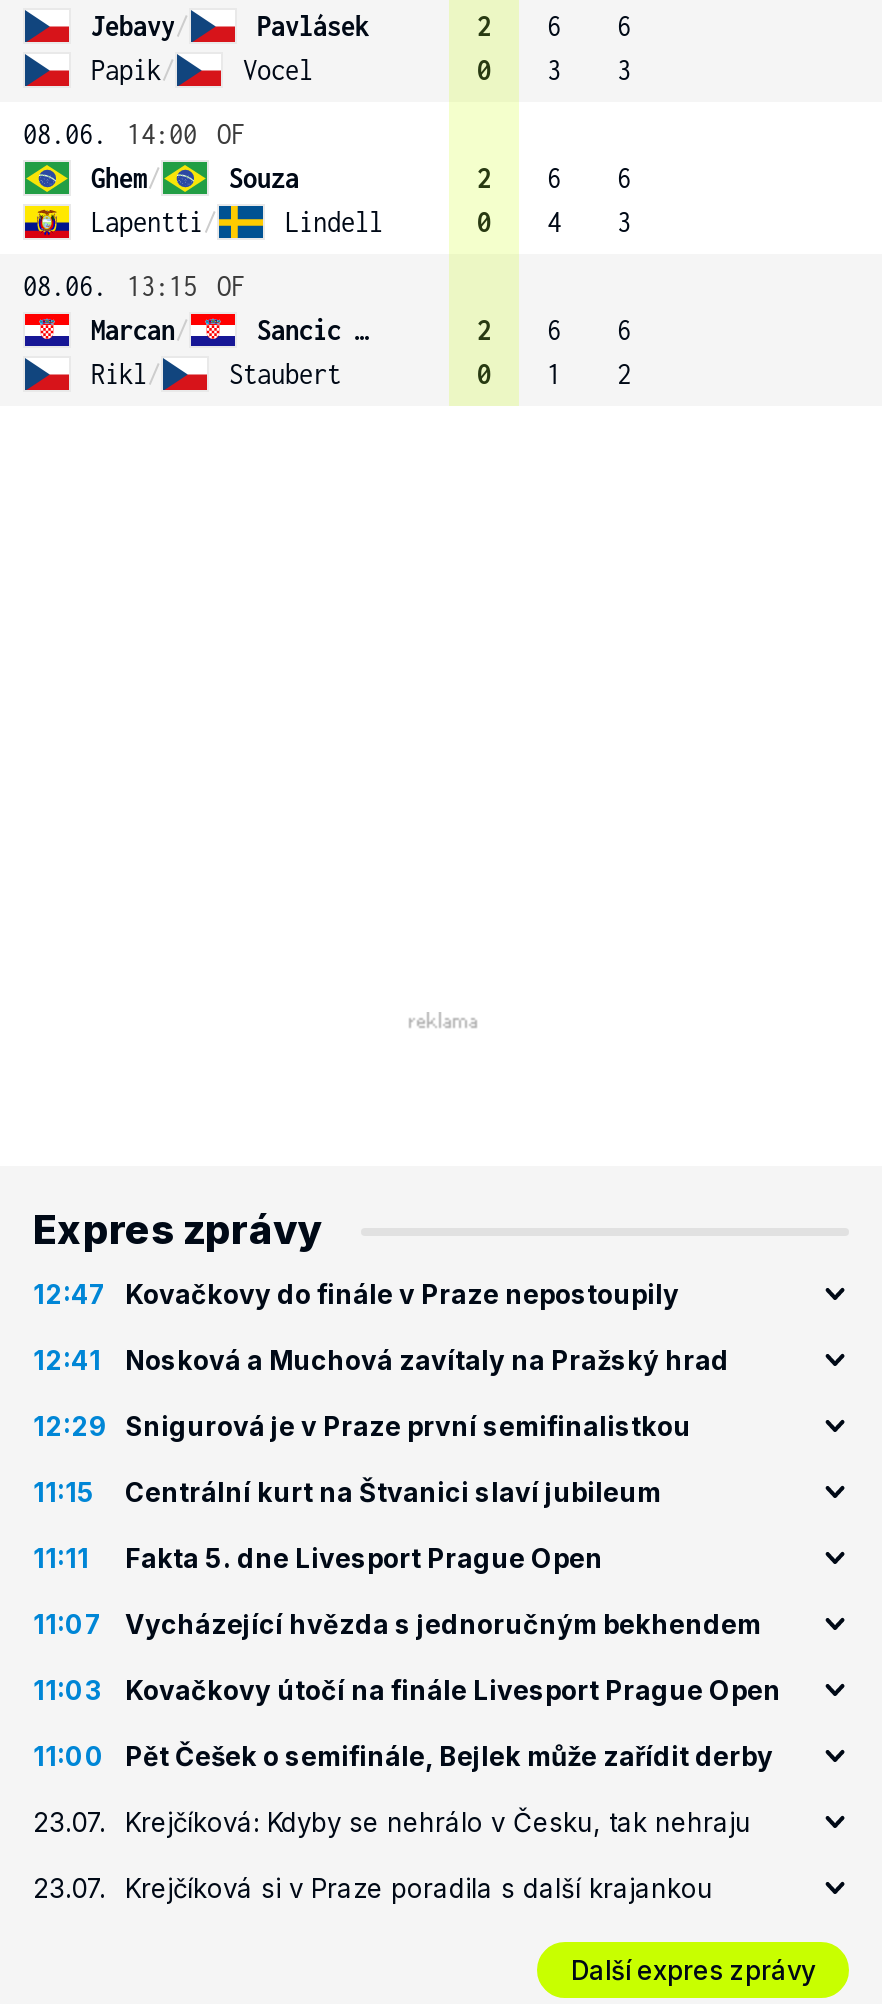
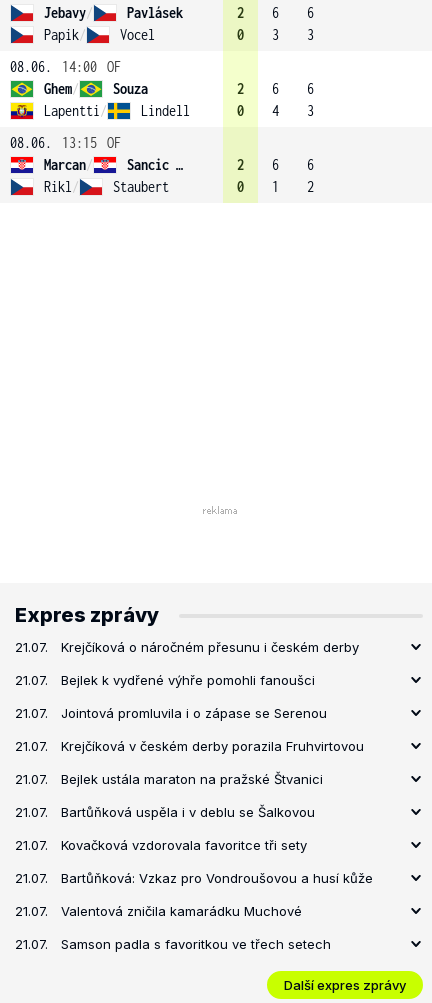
[33,1278,679,1310] 12:47 Kovačkovy do finále v Praze nepostoupily -> [15,639,359,655] 21.07. | Krejčíková o náročném přesunu i českém derby
[33,1344,729,1376] 12:41 | Nosková a Muchová zavítaly na Pražský hrad -> [15,672,315,688] 21.07. | Bejlek k vydřené výhře pomohli fanoušci
[33,1410,691,1442] 12:29 Snigurová je v Praze první semifinalistkou -> [15,705,327,721] 21.07. | Jointová promluvila i o zápase se Serenou
[33,1476,661,1508] 11:15 | Centrální kurt na Štvanici slaví jubileum -> [15,738,364,754] 21.07. | Krejčíková v českém derby porazila Fruhvirtovou
[33,1542,603,1574] 11:11 | Fakta 5. dne Livesport Prague Open -> [15,771,323,787] 21.07. | Bejlek ustála maraton na pražské Štvanici
[33,1608,761,1640] 11:07 | Vycházející hvězda s jednoručným bekhendem -> [15,804,315,820] 21.07. | Bartůňková uspěla i v deblu se Šalkovou
[33,1674,781,1706] 11:03 | Kovačkovy útočí na finále Livesport Prague Open -> [15,837,307,853] 21.07. | Kovačková vzdorovala favoritce tři sety
[33,1740,773,1772] 11:00 | Pět Češek o semifinále, Bejlek může zařídit derby -> [15,870,373,886] 21.07. | Bartůňková: Vzkaz pro Vondroušovou a husí kůže
[33,1806,751,1838] 23.07. | Krejčíková: Kdyby se nehrálo v Česku, tak nehraju -> [15,903,302,919] 21.07. | Valentová zničila kamarádku Muchové
[33,1872,713,1904] 23.07. | Krejčíková si v Praze poradila s další krajankou -> [15,936,331,952] 21.07. | Samson padla s favoritkou ve třech setech

